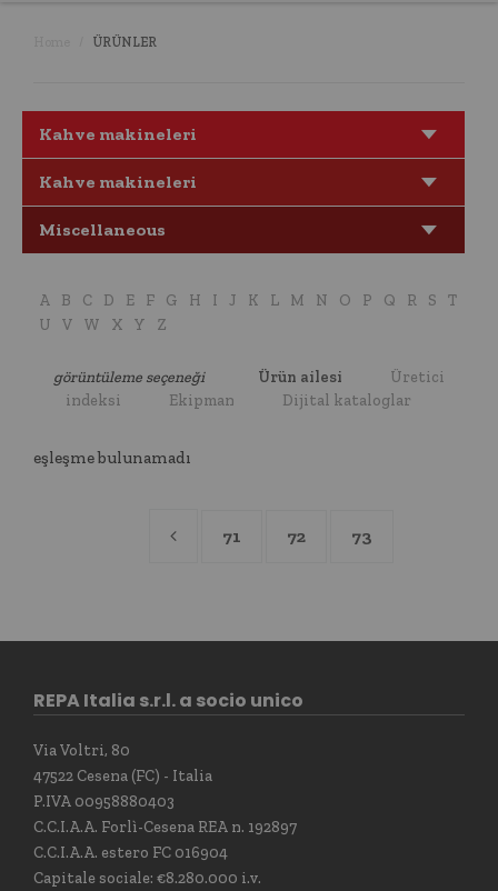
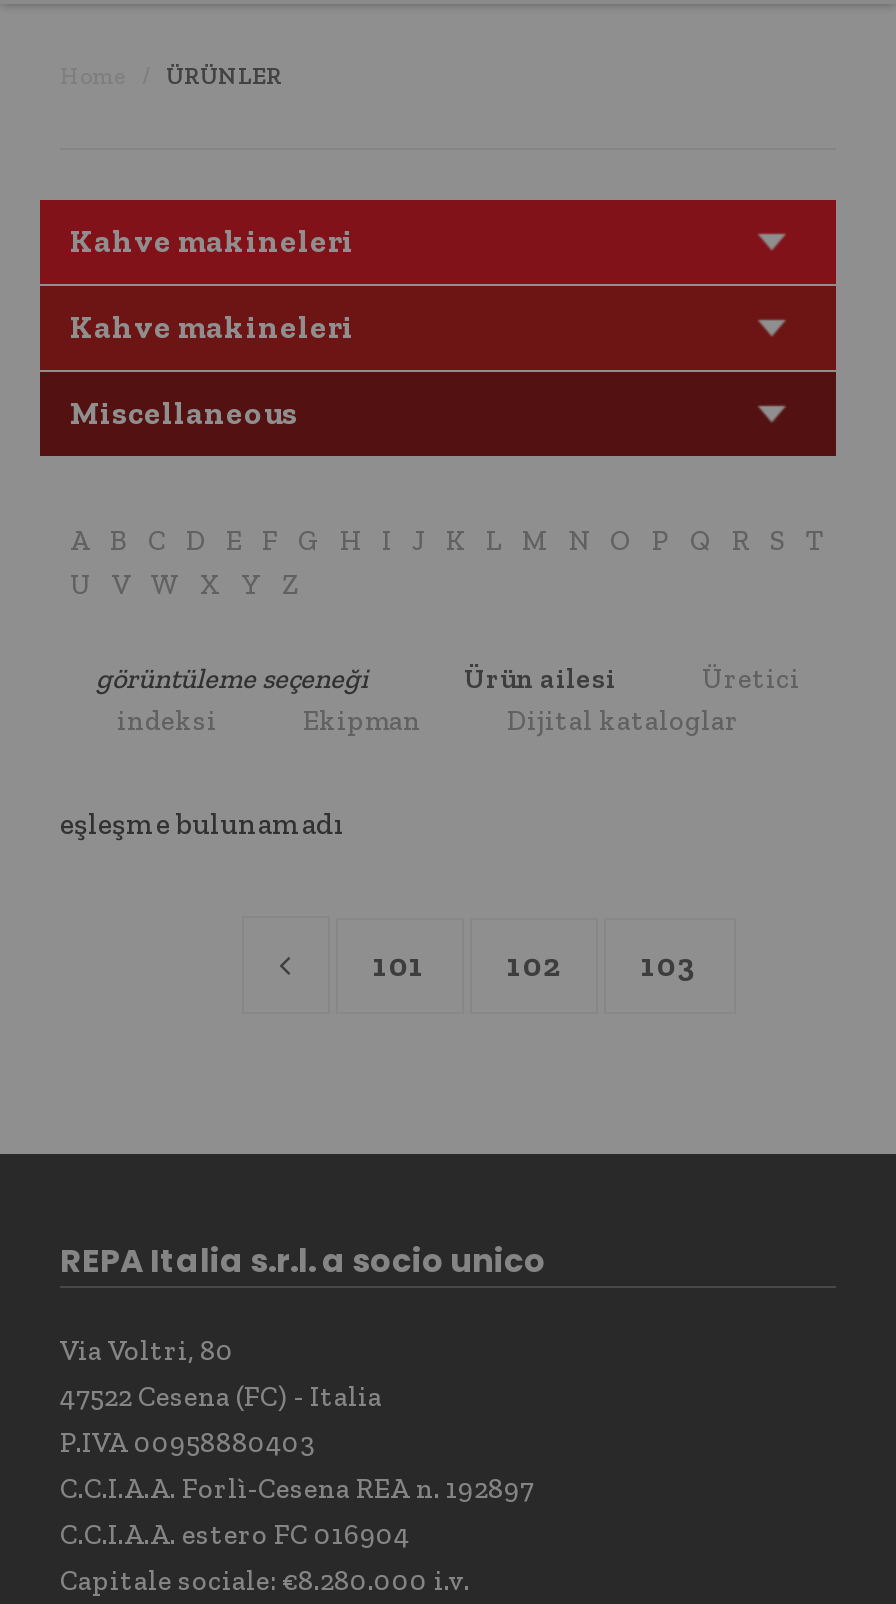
[222,525,241,547] 71 -> [373,946,425,984] 101
[287,525,306,547] 72 -> [507,946,559,984] 102
[351,525,372,547] 73 -> [641,946,697,984] 103

